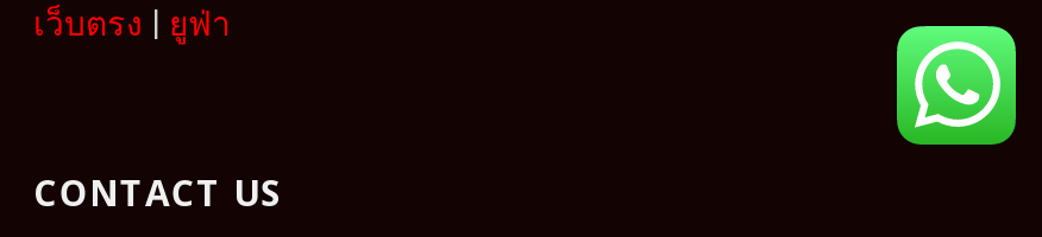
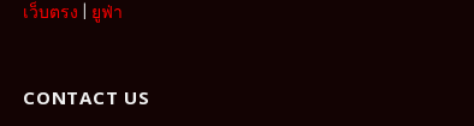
[895,24,1018,147] [image] -> none

